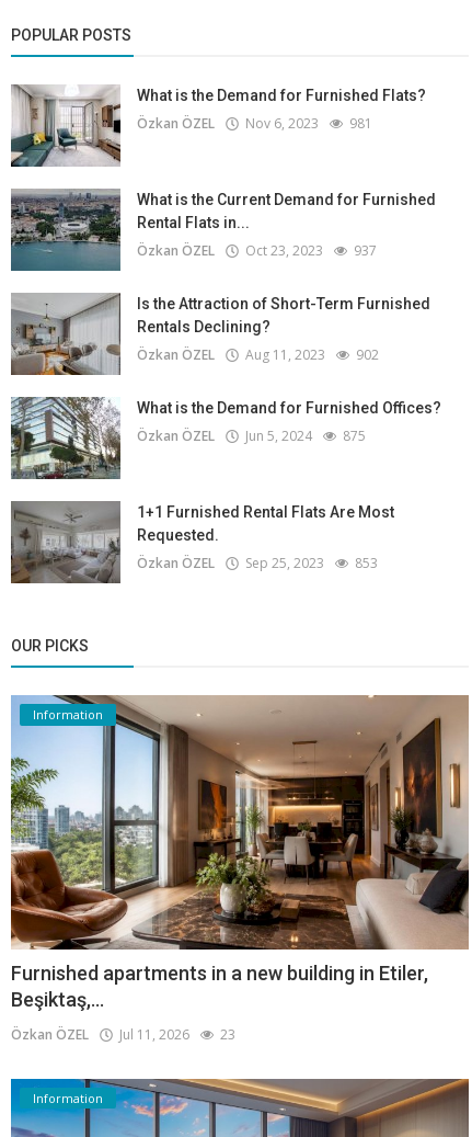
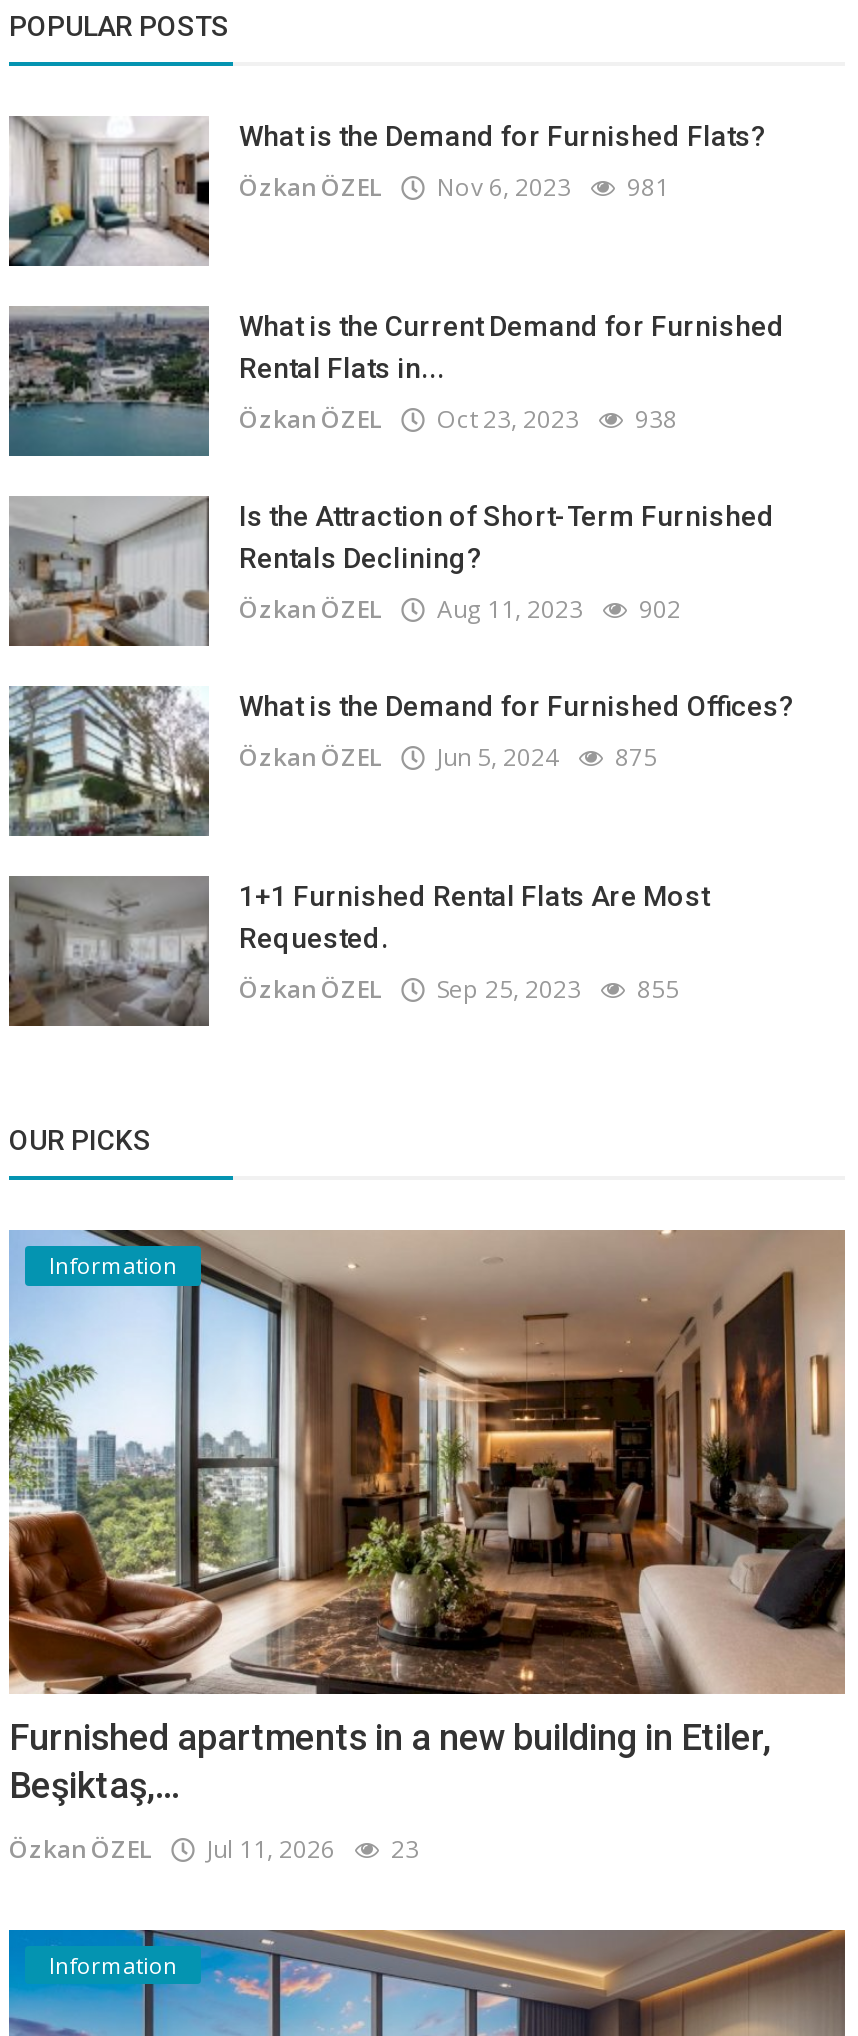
[137,242,377,260] Özkan ÖZEL Oct 23, 2023 937 -> [239,403,677,437] Özkan ÖZEL Oct 23, 2023 938
[137,554,378,573] Özkan ÖZEL Sep 25, 2023 853 -> [239,973,679,1007] Özkan ÖZEL Sep 25, 2023 855

